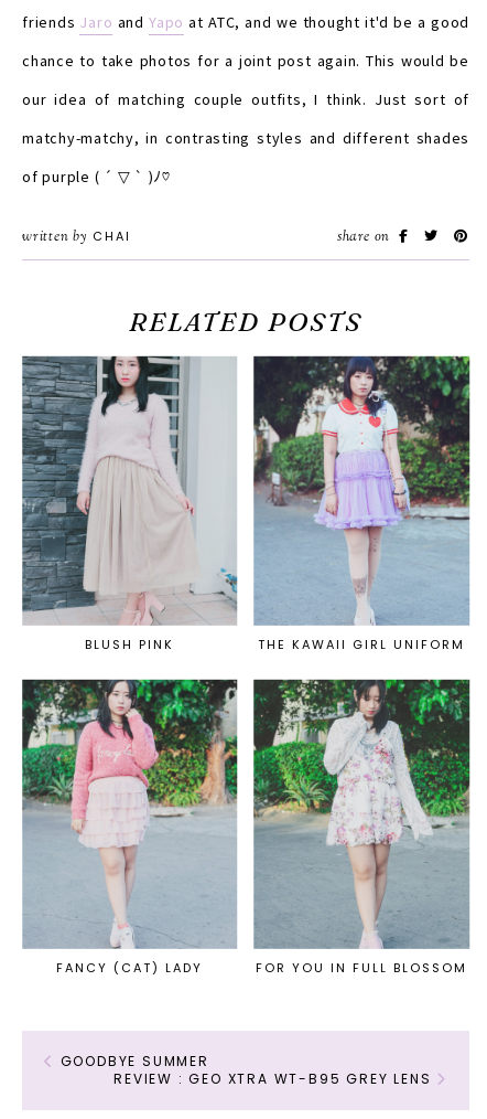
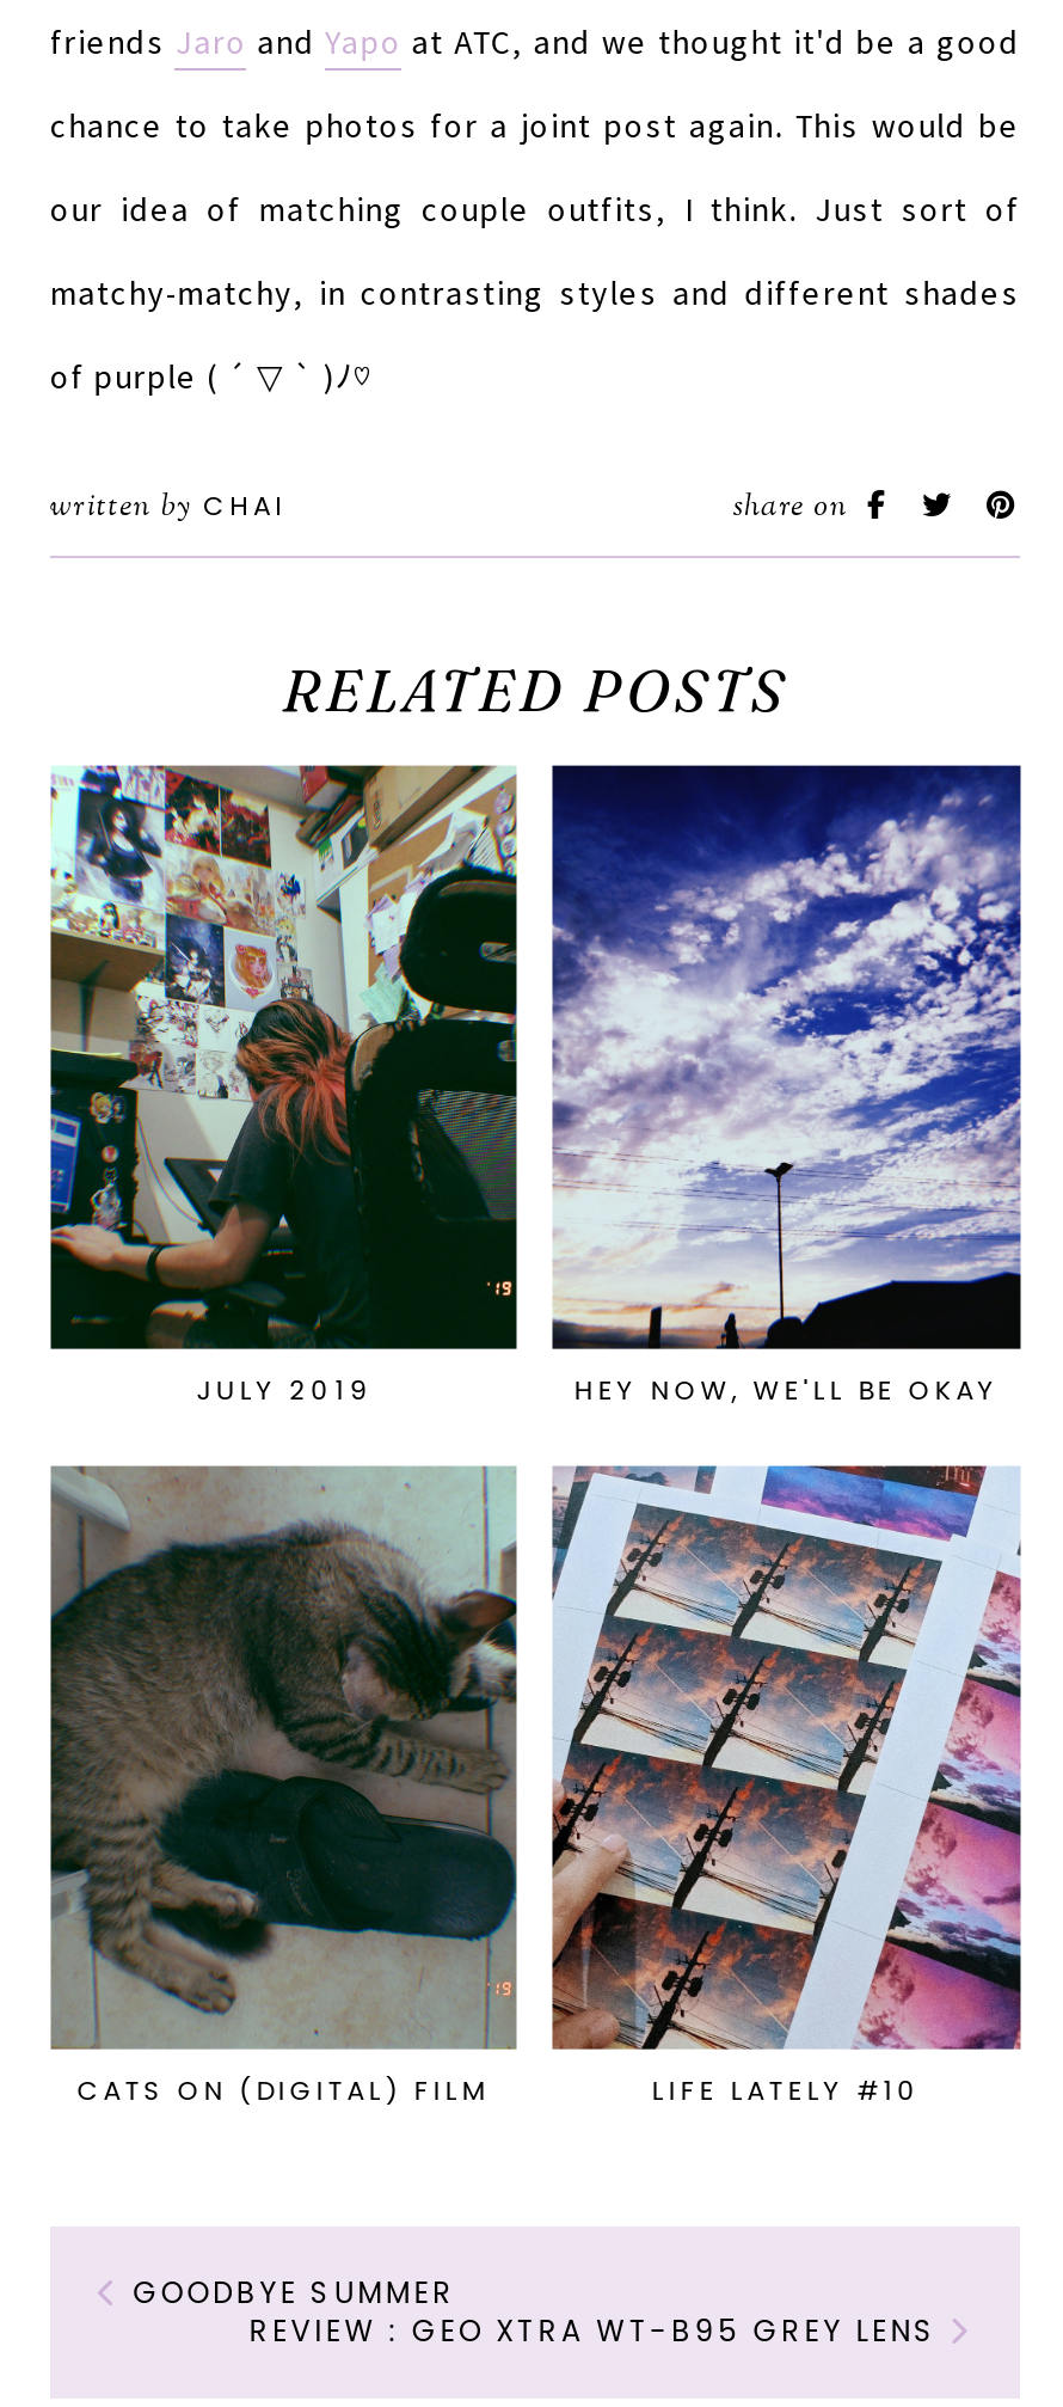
[21,355,465,653] [image] | BLUSH PINK | THE KAWAII GIRL UNIFORM -> [50,764,999,1409] [image] | JULY 2019 | HEY NOW, WE'LL BE OKAY
[253,355,470,626] [image] -> [552,764,1022,1352] [image]
[21,679,467,977] [image] | FANCY (CAT) LADY | FOR YOU IN FULL BLOSSOM -> [50,1464,922,2110] [image] | CATS ON (DIGITAL) FILM | LIFE LATELY #10
[252,679,470,949] [image] -> [549,1464,1022,2052] [image]

